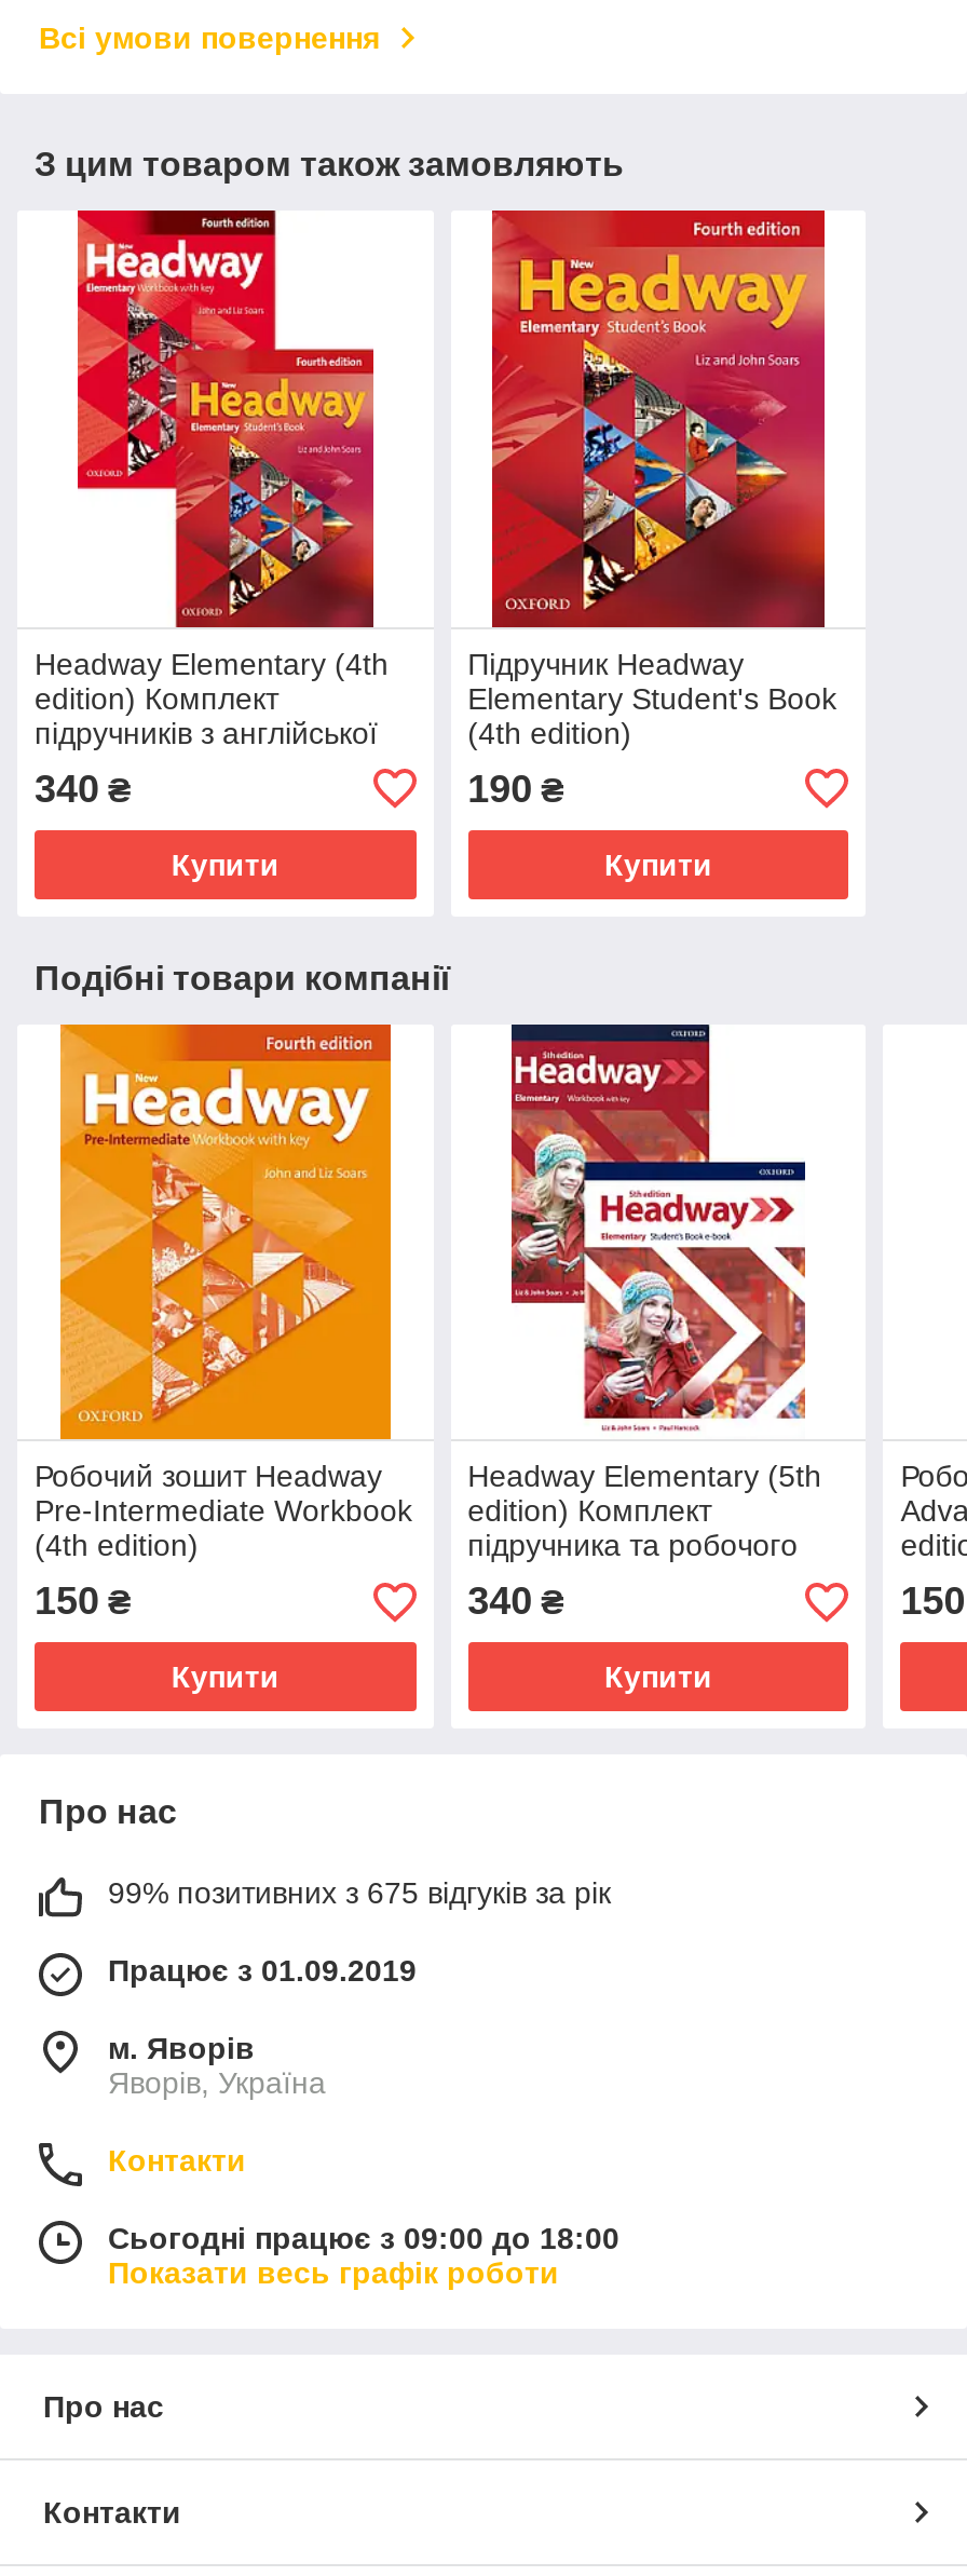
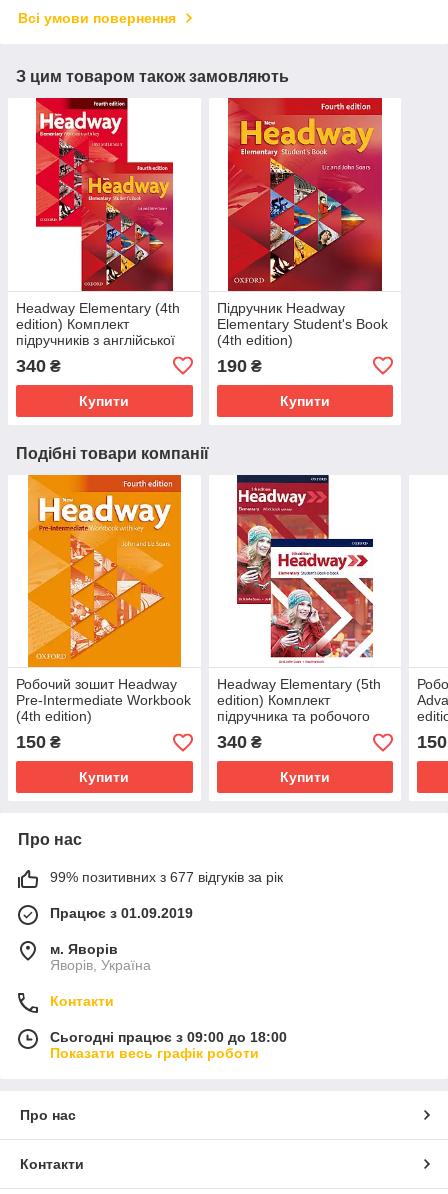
[108,1876,611,1911] 99% позитивних з 675 відгуків за рік -> [50,869,283,885] 99% позитивних з 677 відгуків за рік

